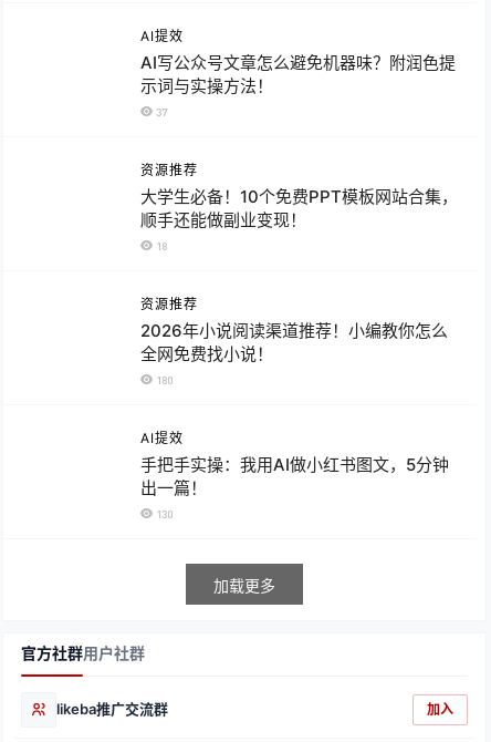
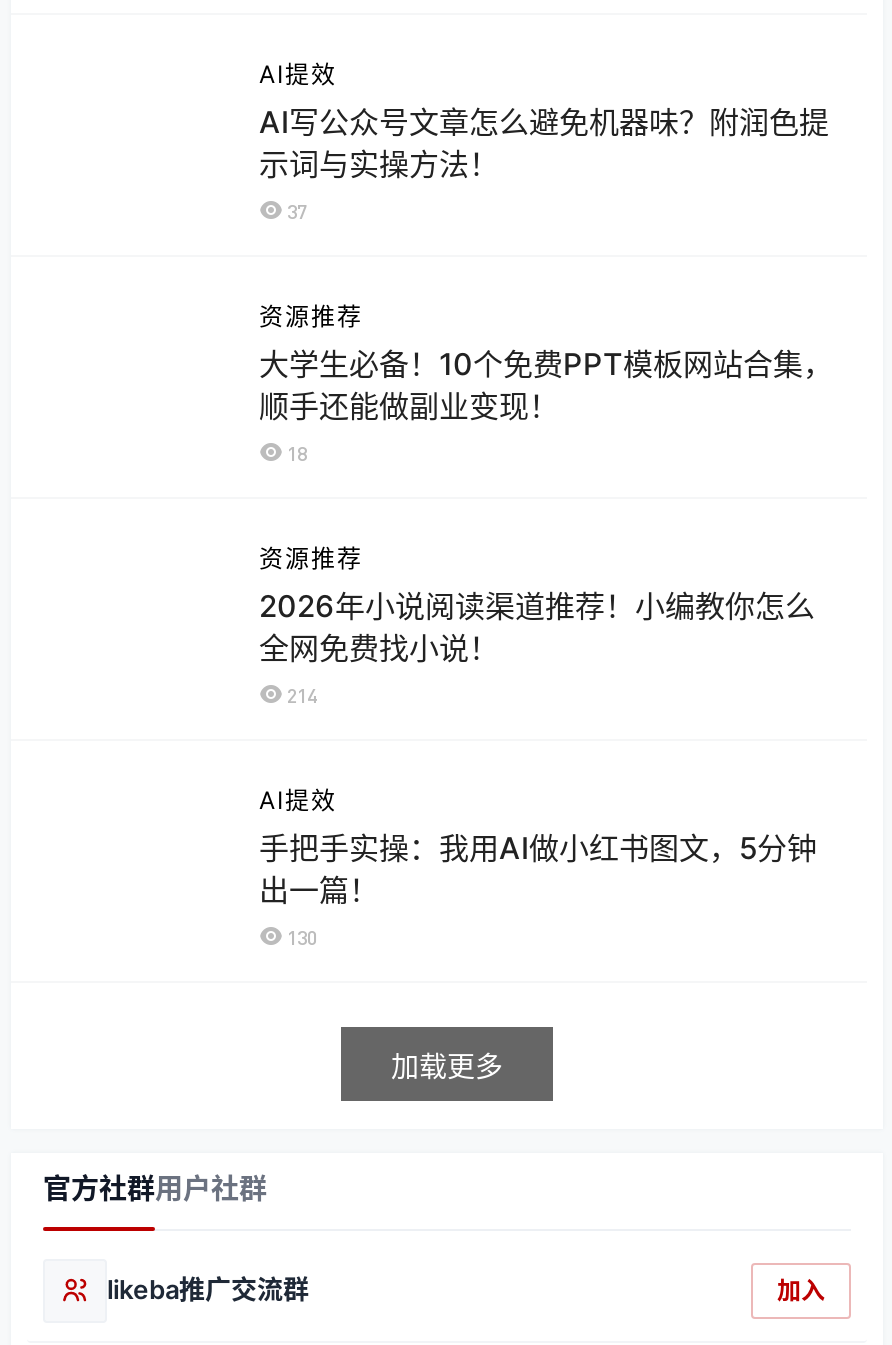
[156,373,173,387] 180 -> [287,683,317,707] 214

